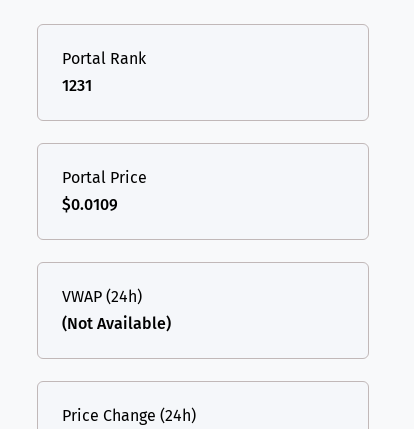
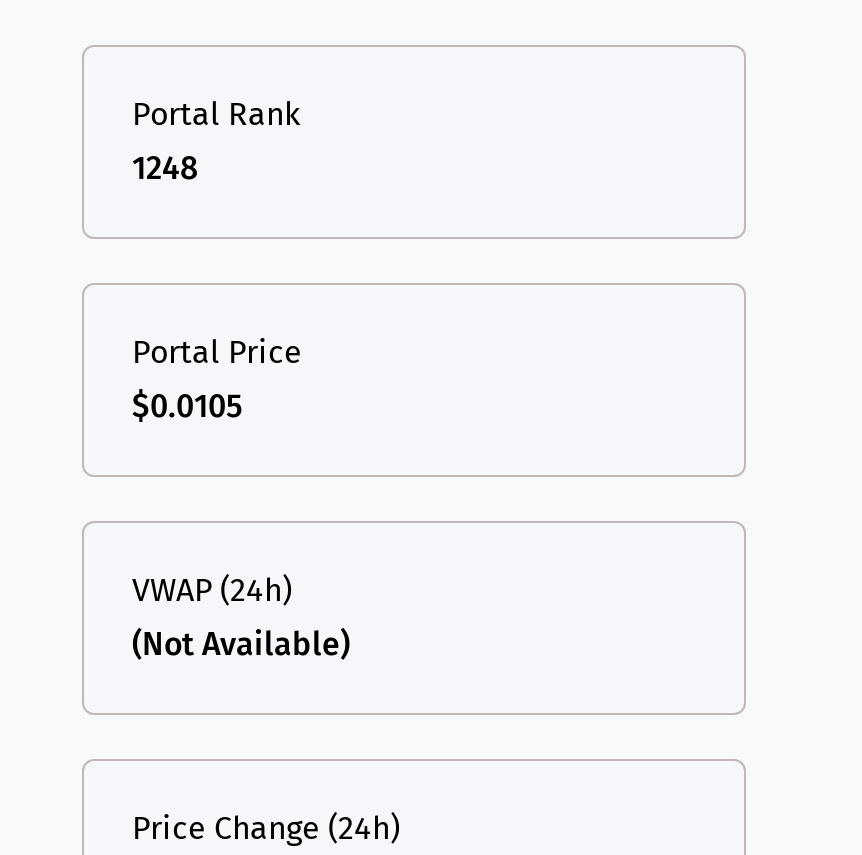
[62,76,92,95] 1231 -> [132,148,198,186] 1248
[62,195,118,214] $0.0109 -> [132,386,242,424] $0.0105

